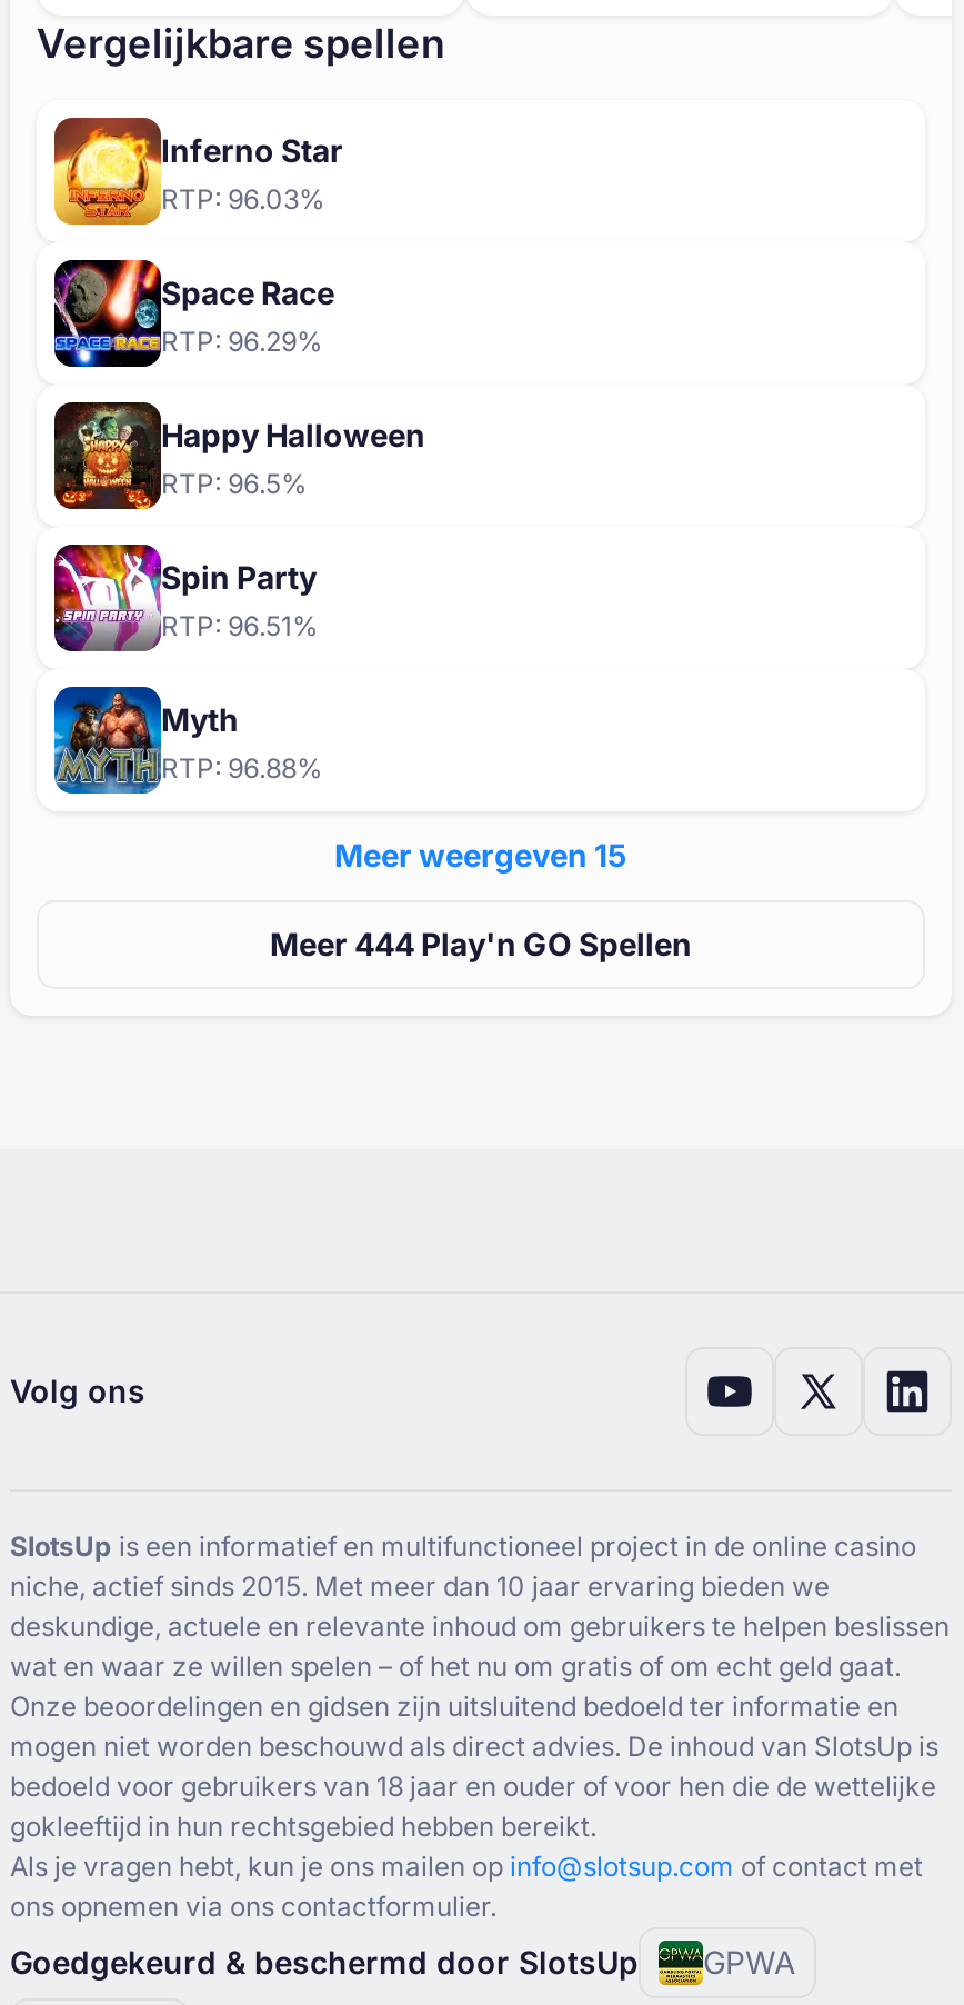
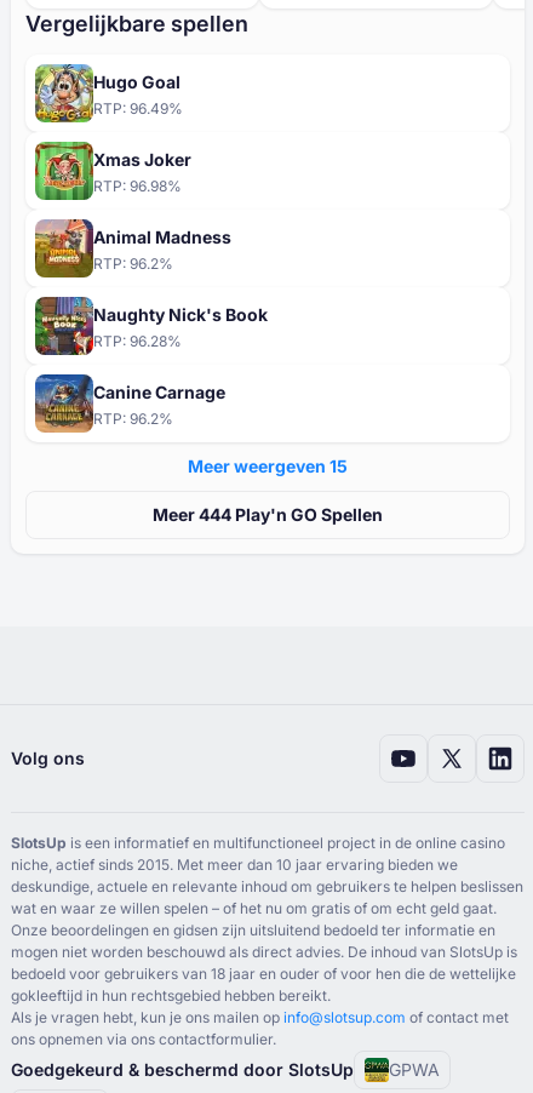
[52,116,343,227] [image] | Inferno Star | RTP: 96.03% -> [34,63,183,124] [image] | Hugo Goal | RTP: 96.49%
[52,258,334,369] [image] | Space Race | RTP: 96.29% -> [34,141,191,201] [image] | Xmas Joker | RTP: 96.98%
[52,400,425,509] [image] | Happy Halloween | RTP: 96.5% -> [34,218,231,279] [image] | Animal Madness | RTP: 96.2%
[52,542,319,651] [image] | Spin Party | RTP: 96.51% -> [34,296,268,356] [image] | Naughty Nick's Book | RTP: 96.28%
[52,689,323,796] [image] | Myth | RTP: 96.88% -> [34,376,225,434] [image] | Canine Carnage | RTP: 96.2%

